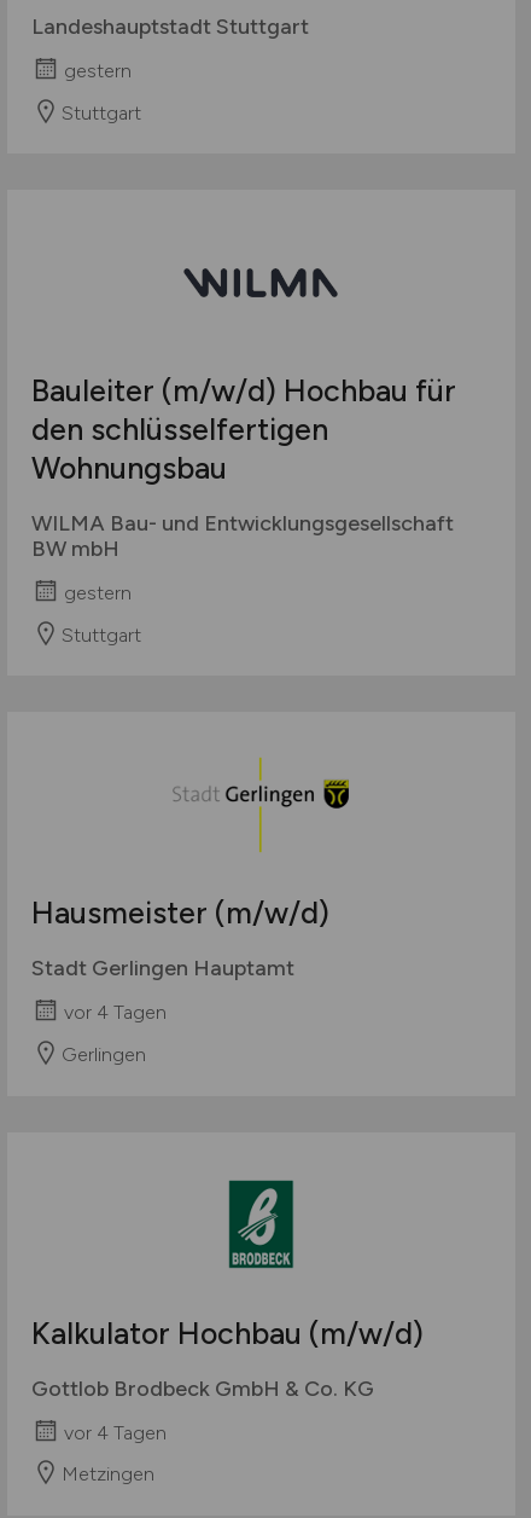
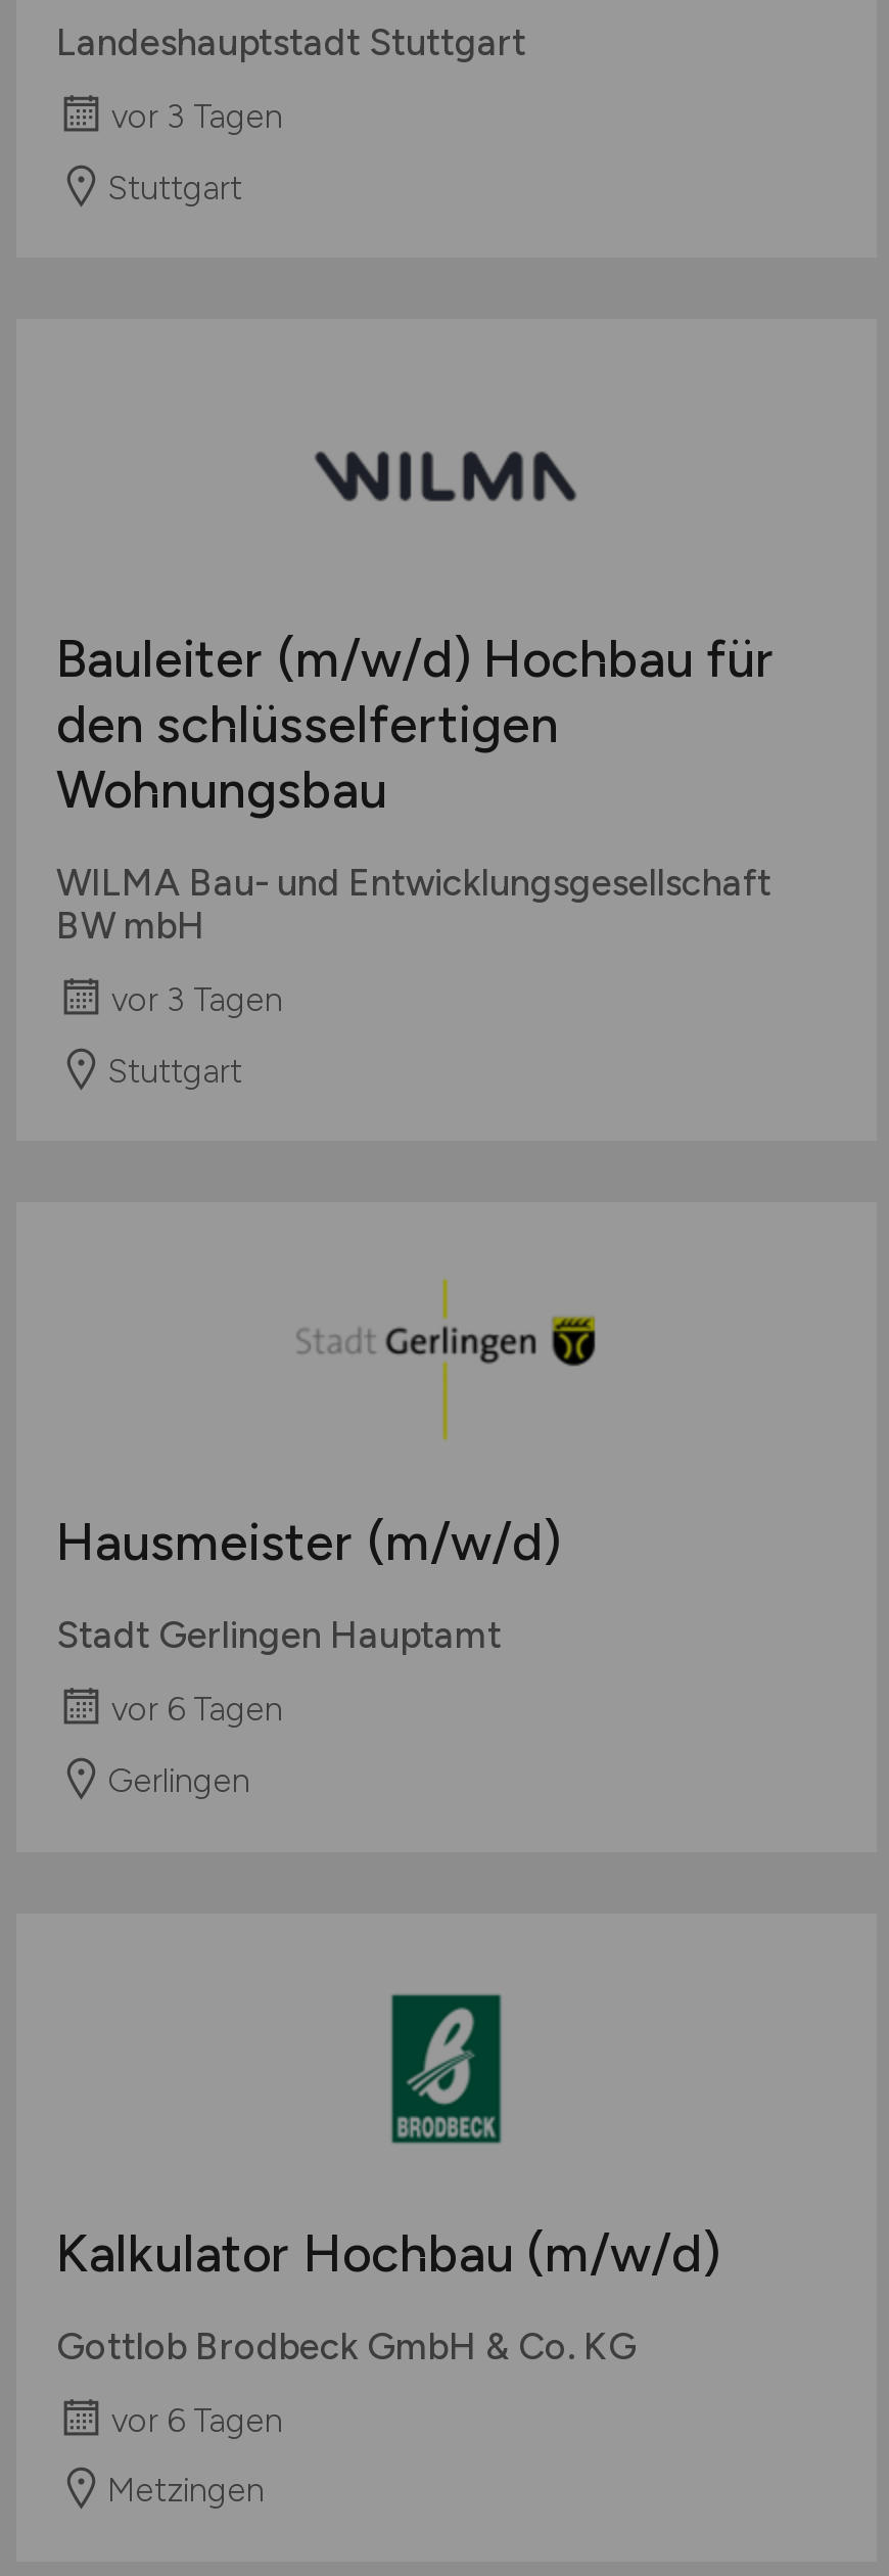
[63,59,131,82] gestern -> [111,98,283,136] vor 3 Tagen
[63,581,131,604] gestern -> [111,981,283,1020] vor 3 Tagen
[63,1001,166,1024] vor 4 Tagen -> [111,1691,283,1730] vor 6 Tagen
[63,1420,166,1443] vor 4 Tagen -> [111,2401,283,2439] vor 6 Tagen

